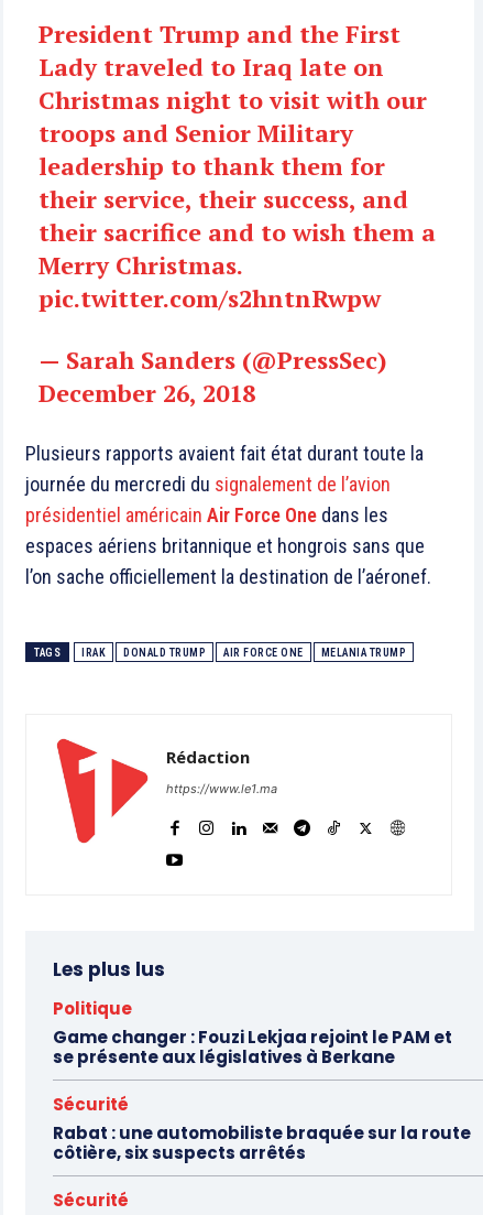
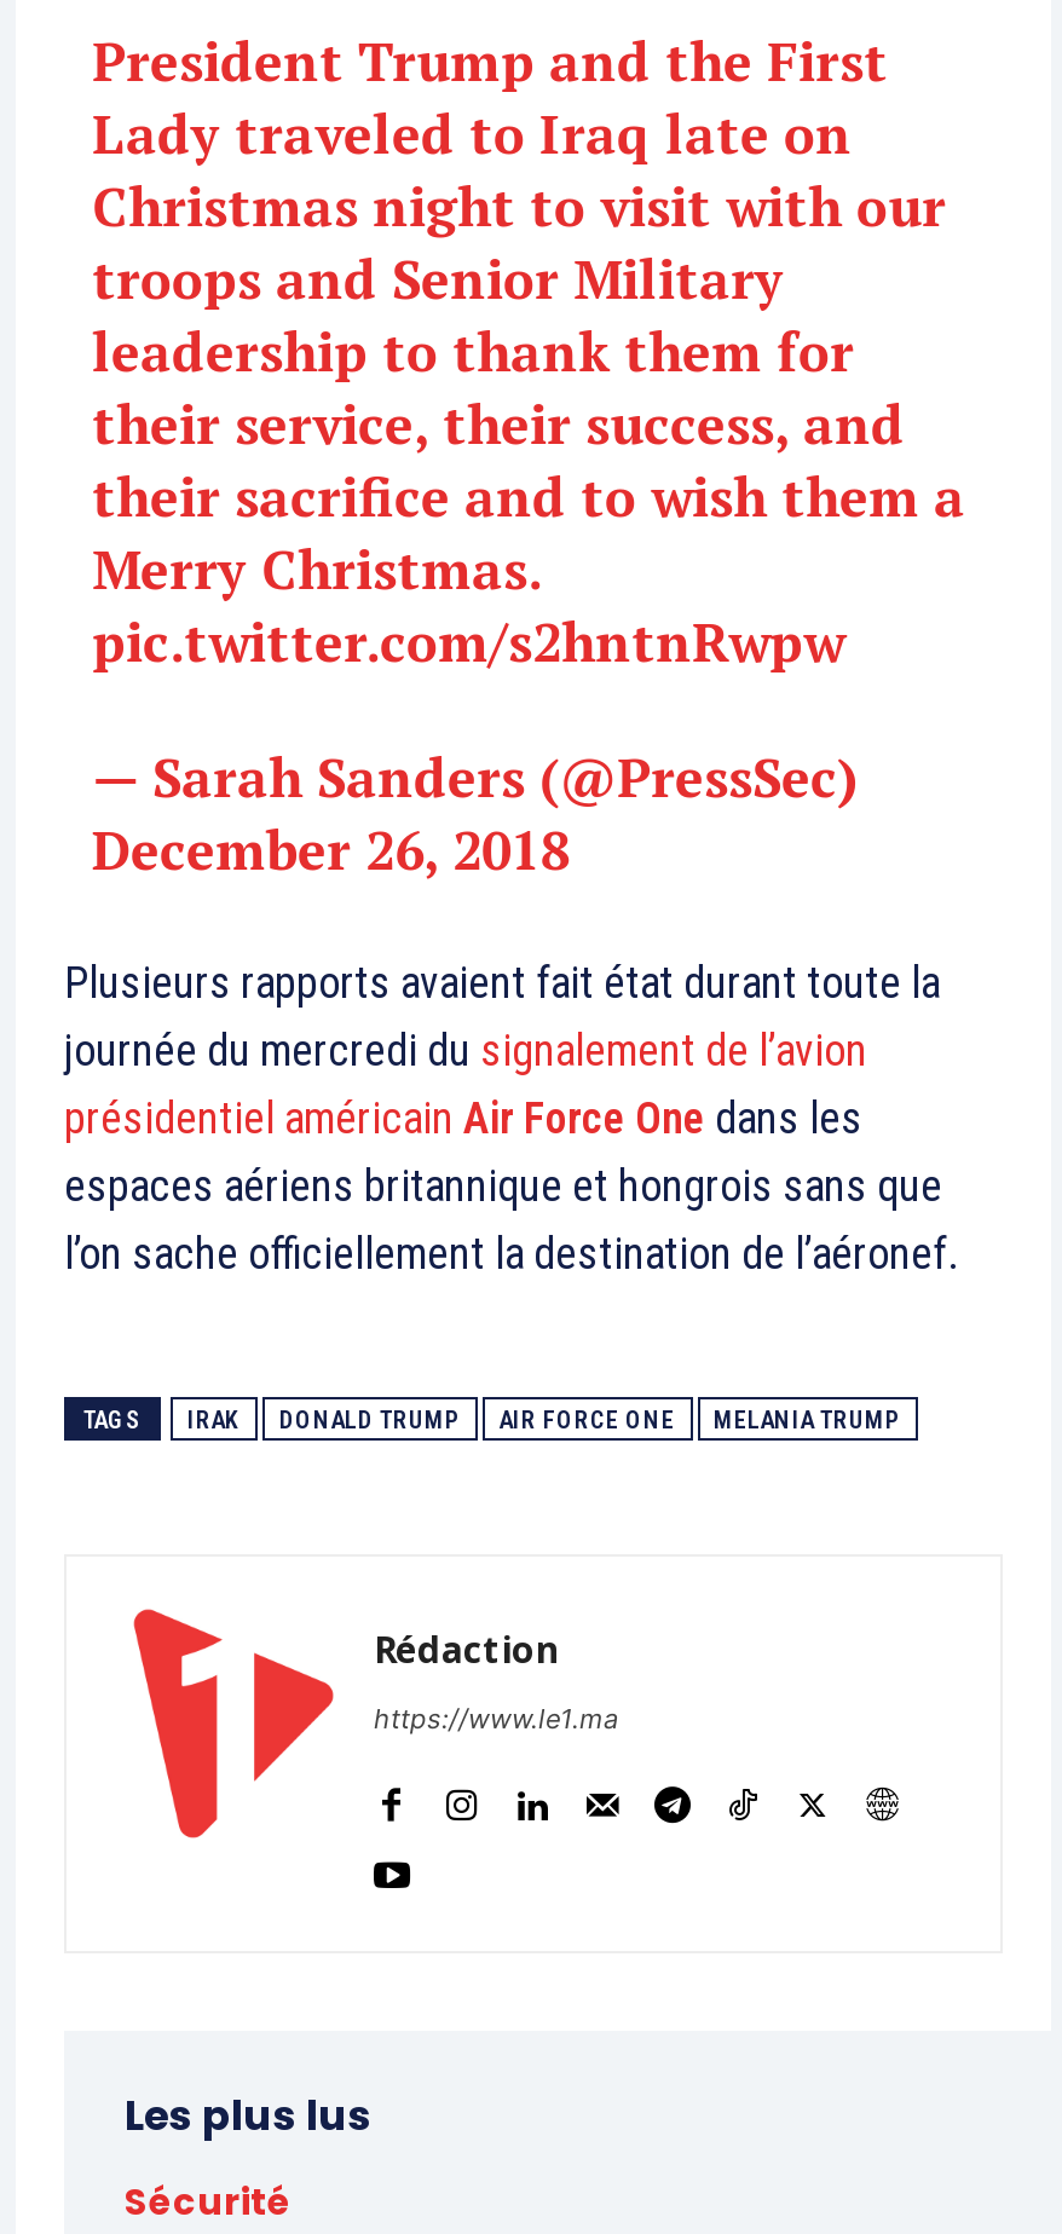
[53,997,471,1164] Politique | Game changer : Fouzi Lekjaa rejoint le PAM et | se présente aux législatives à Berkane | Sécurité | Rabat : une automobiliste braquée sur la route | côtière, six suspects arrêtés -> none

